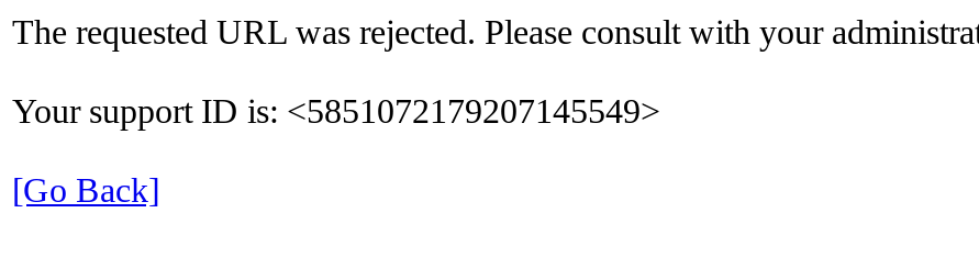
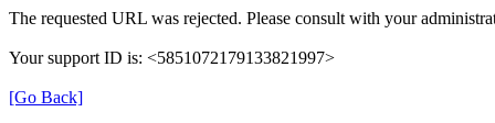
[12,92,660,130] Your support ID is: <5851072179207145549> -> [9,48,335,67] Your support ID is: <5851072179133821997>

